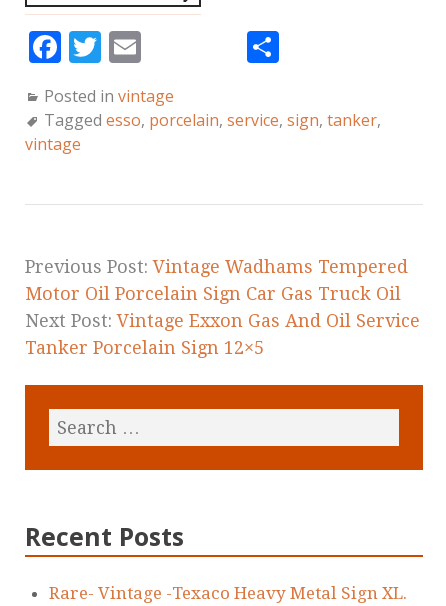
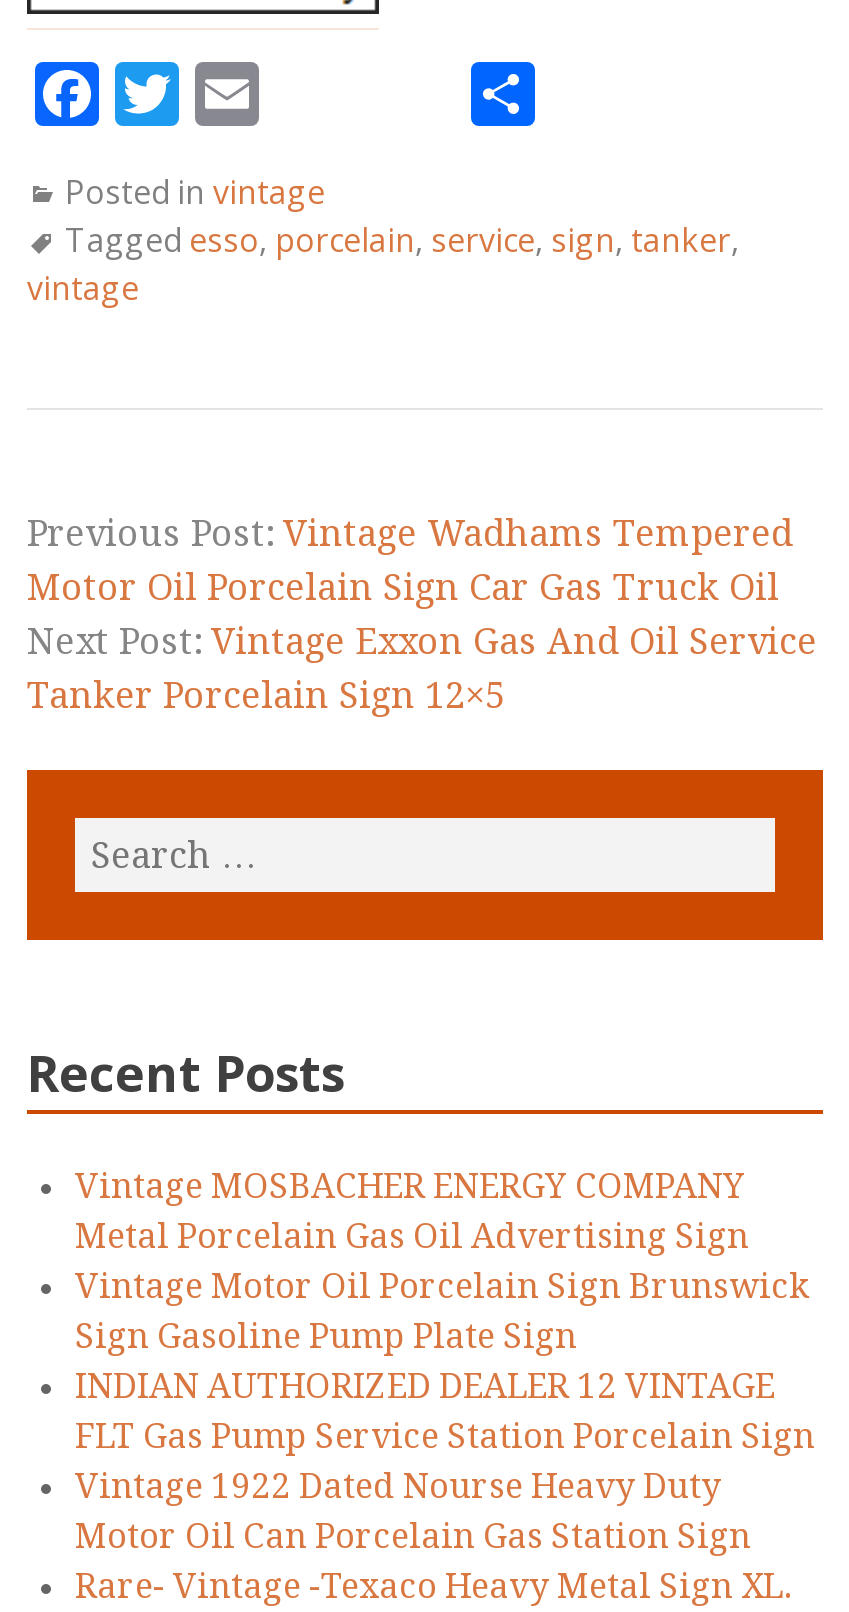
none -> [75,1166,815,1556] Vintage MOSBACHER ENERGY COMPANY | Metal Porcelain Gas Oil Advertising Sign | Vintage Motor Oil Porcelain Sign Brunswick | Sign Gasoline Pump Plate Sign | INDIAN AUTHORIZED DEALER 12 VINTAGE | FLT Gas Pump Service Station Porcelain Sign | Vintage 1922 Dated Nourse Heavy Duty | Motor Oil Can Porcelain Gas Station Sign

